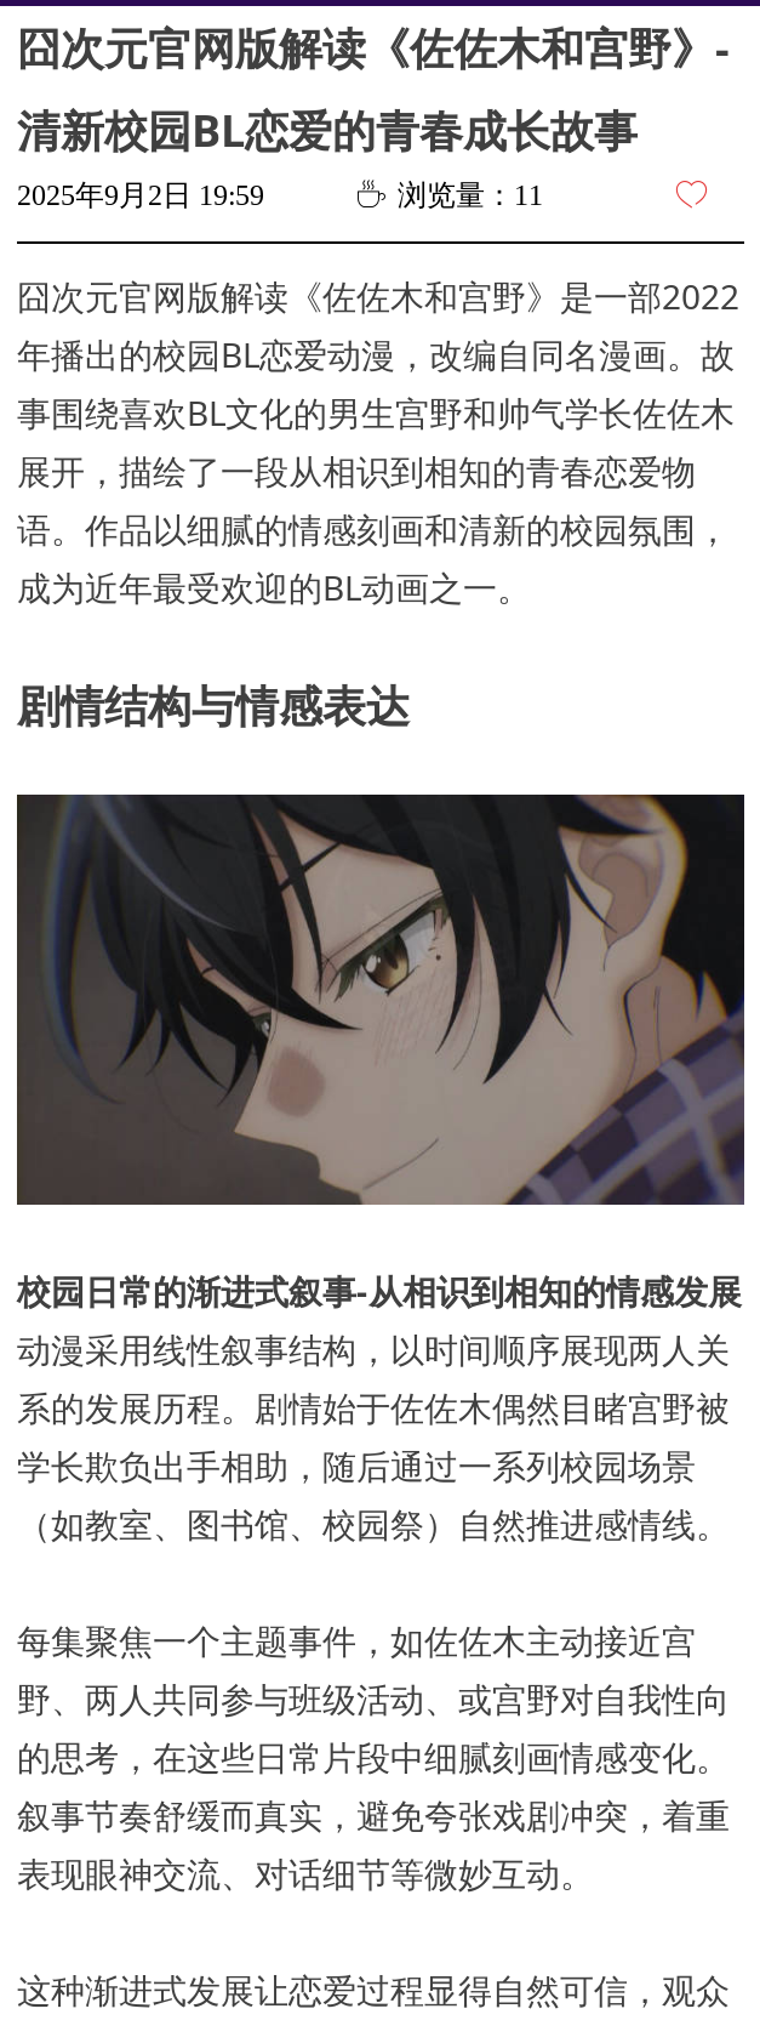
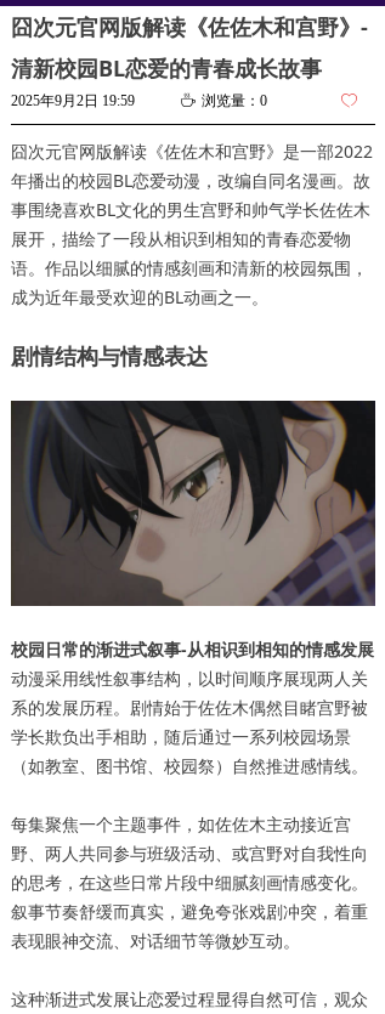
[356,178,543,212] ꄘ 浏览量：11 -> [181,92,267,109] ꄘ 浏览量：0

